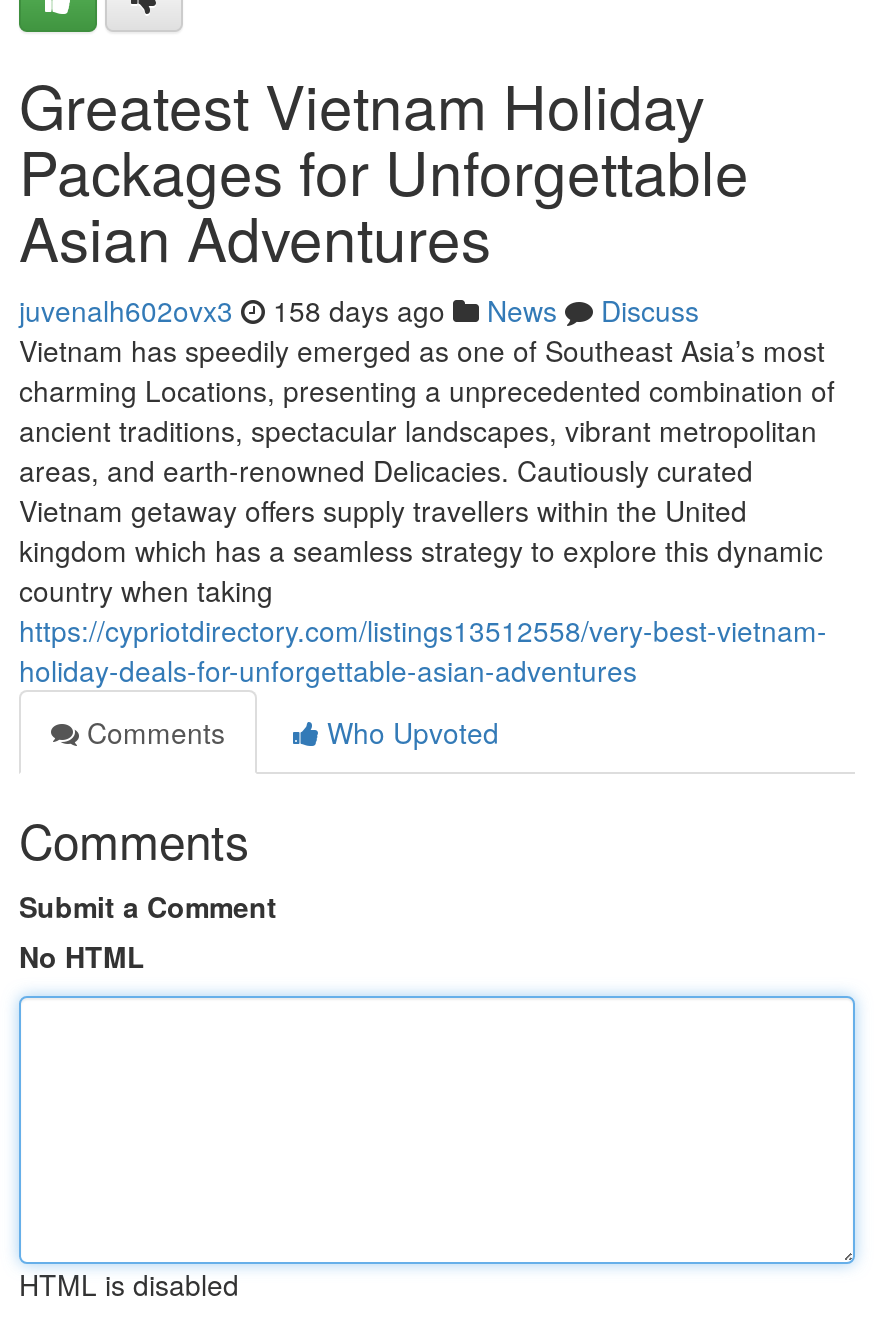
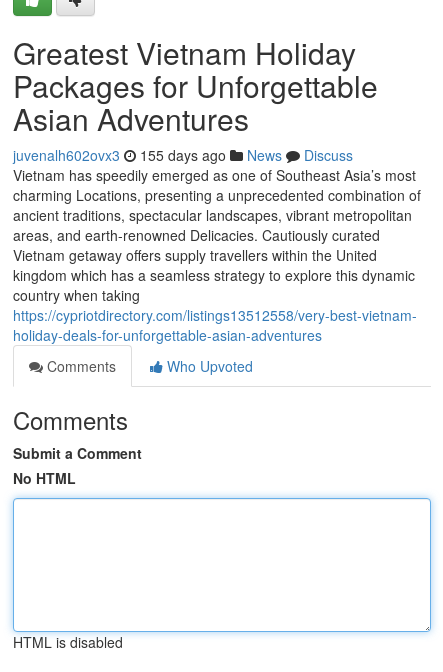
[19,290,699,330] juvenalh602ovx3 158 days ago News Discuss -> [13,145,353,165] juvenalh602ovx3 155 days ago News Discuss

